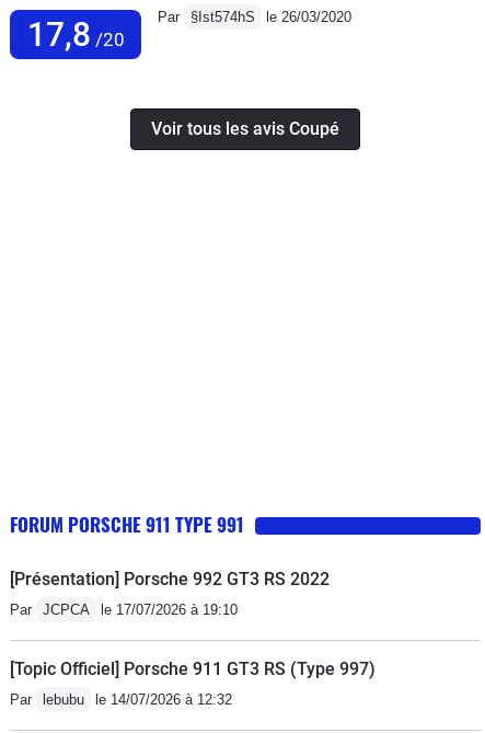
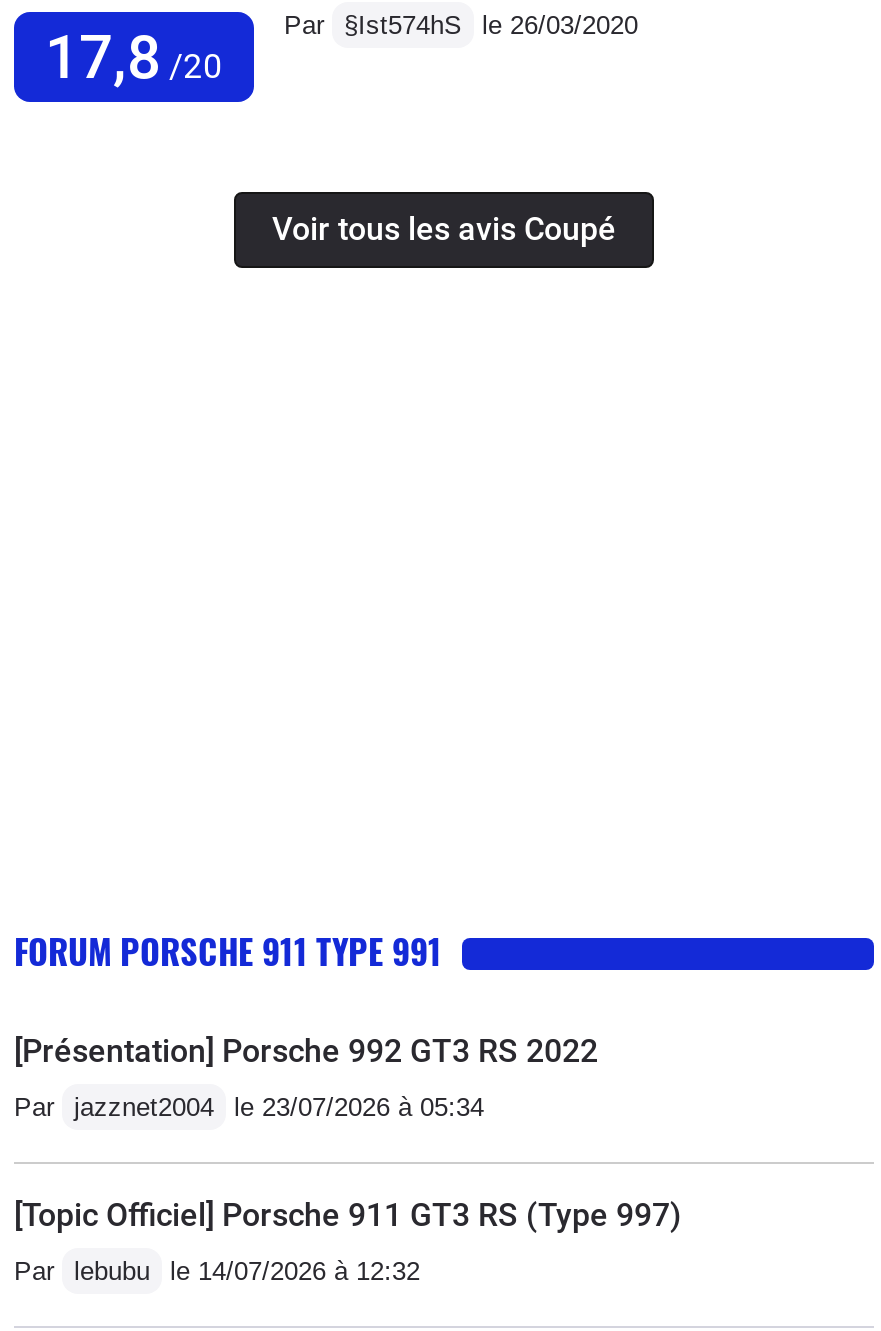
[10,602,238,618] Par JCPCA le 17/07/2026 à 19:10 -> [14,1092,484,1122] Par jazznet2004 le 23/07/2026 à 05:34

